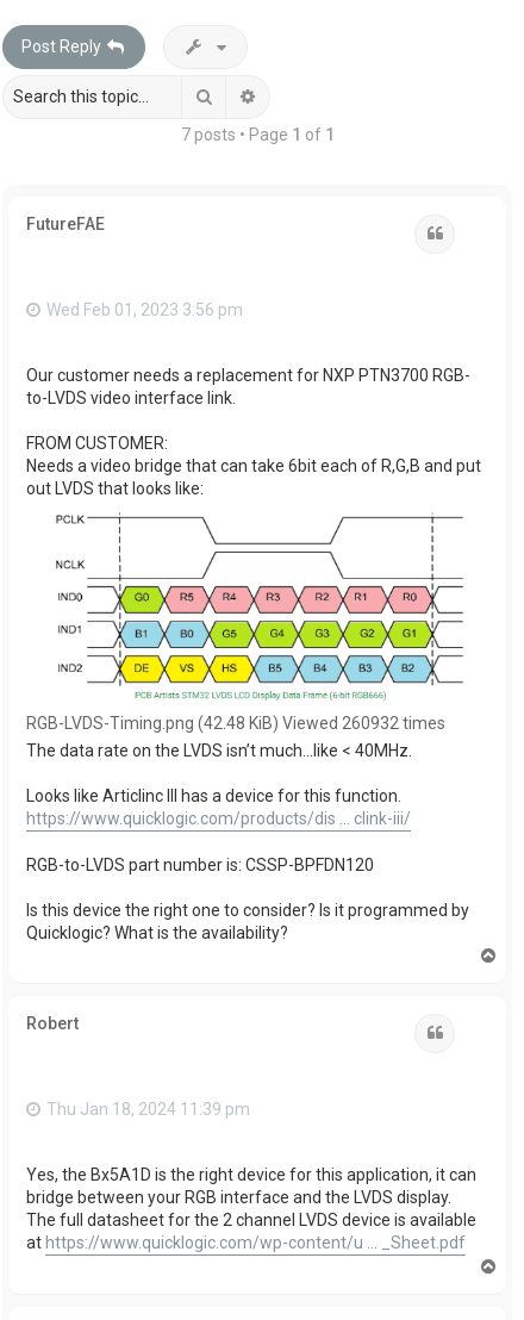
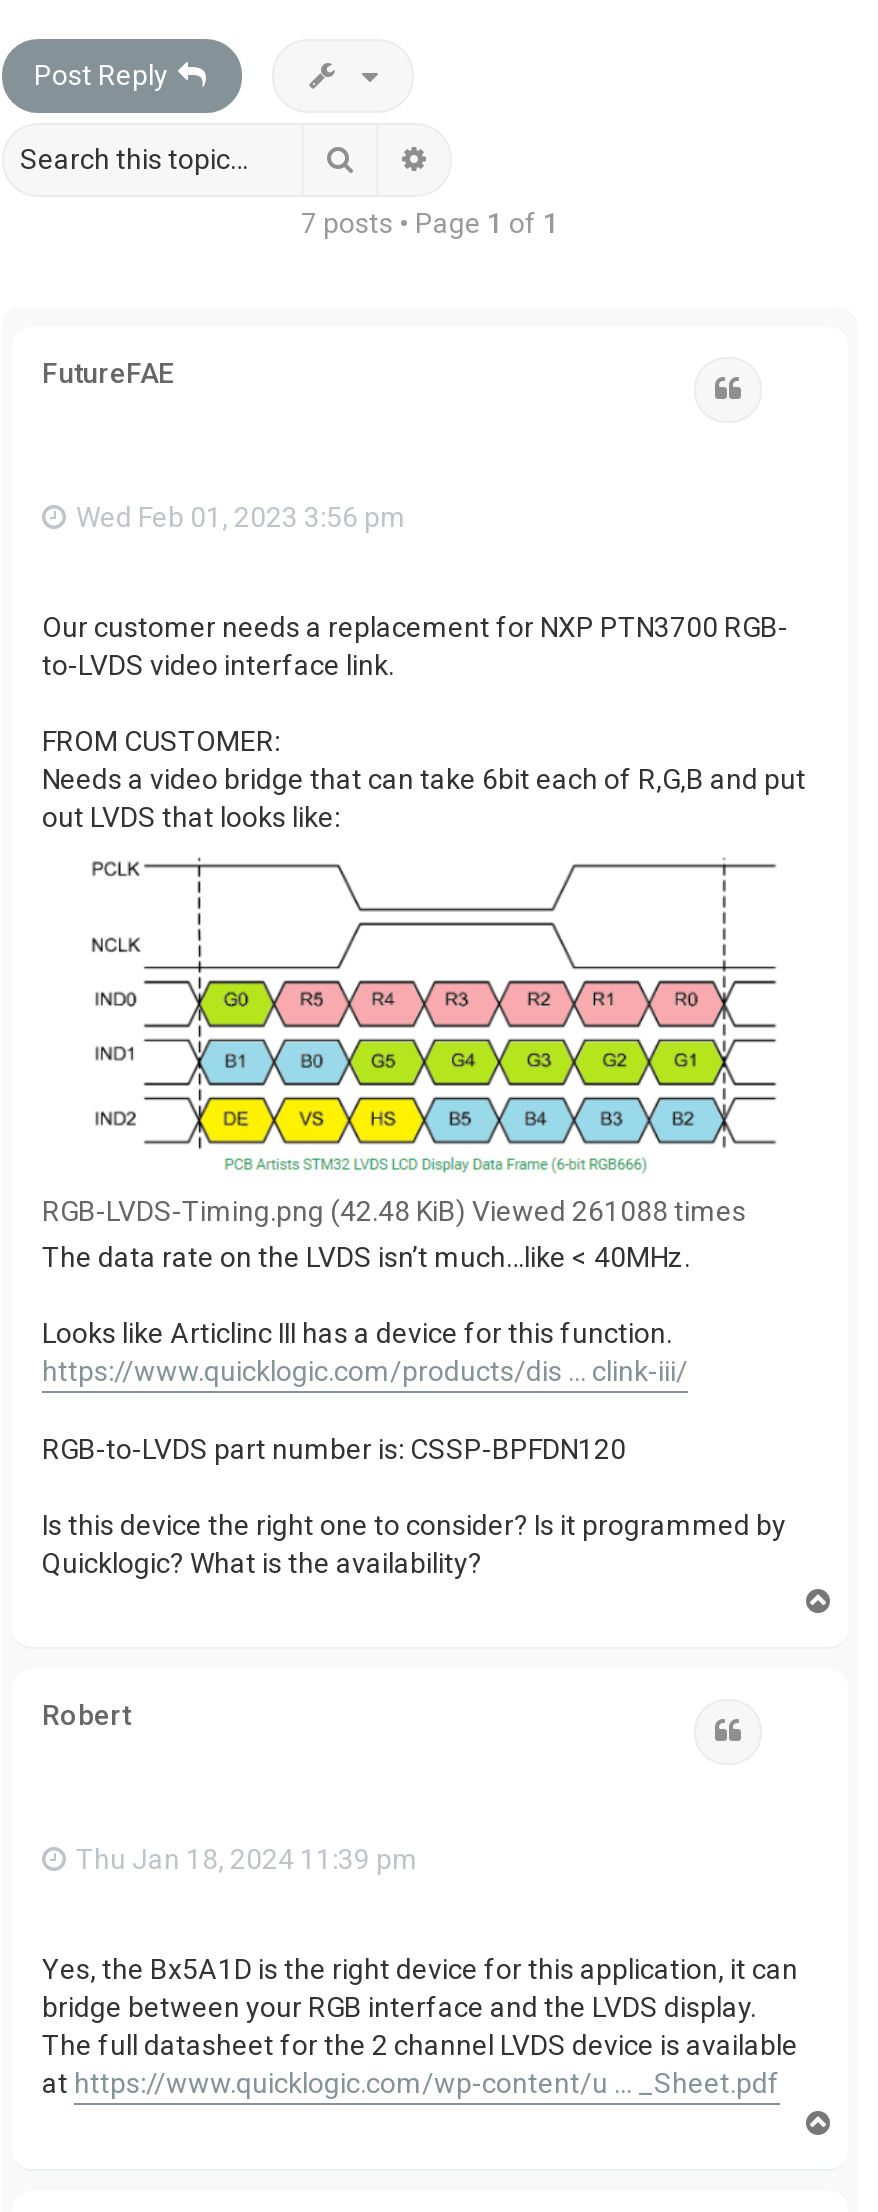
[26,713,445,732] RGB-LVDS-Timing.png (42.48 KiB) Viewed 260932 times -> [42,1194,746,1226] RGB-LVDS-Timing.png (42.48 KiB) Viewed 261088 times

